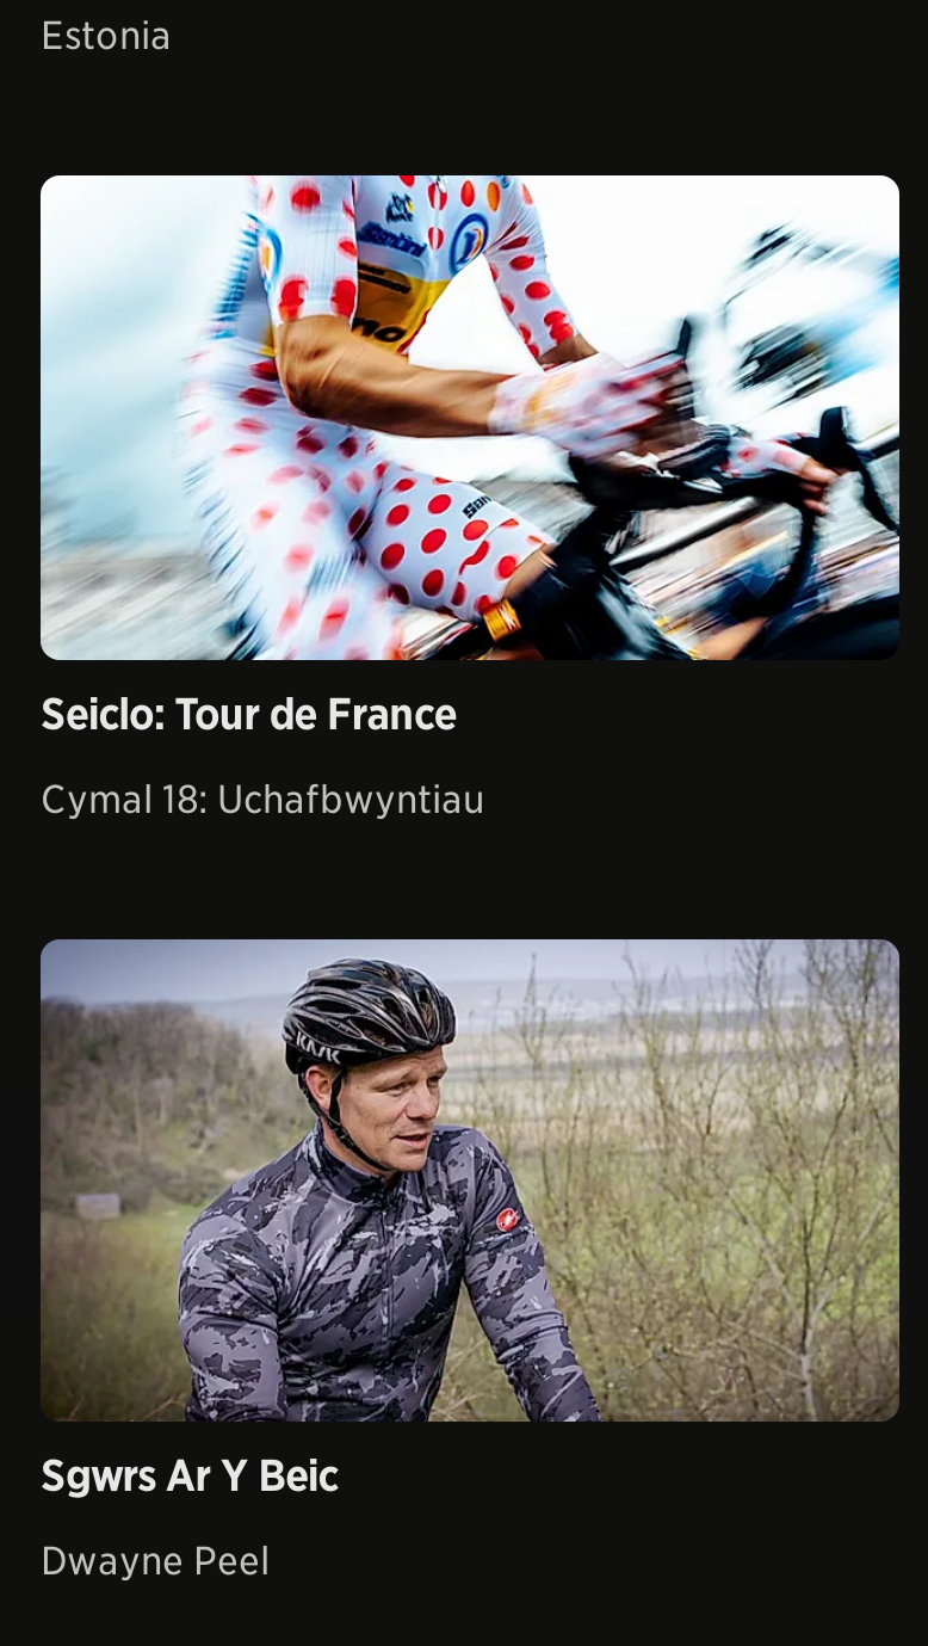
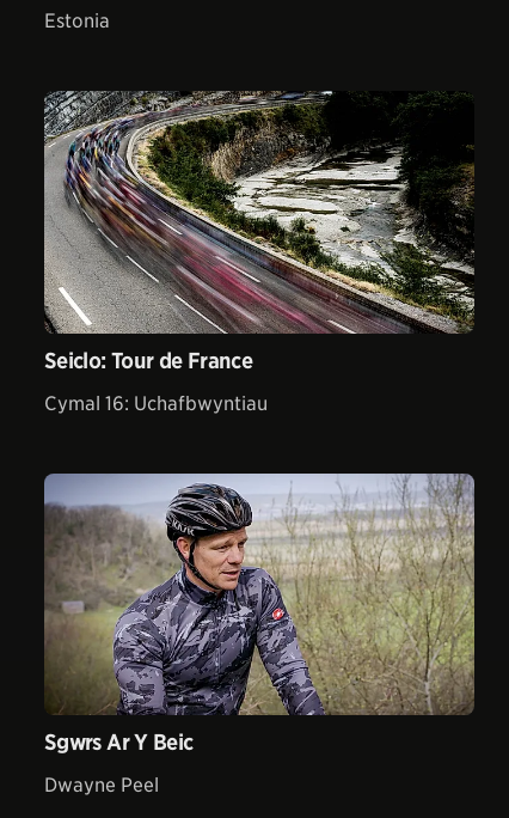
[38,173,902,662] [image] -> [43,90,476,335] [image]
[41,776,484,822] Cymal 18: Uchafbwyntiau -> [44,392,268,415] Cymal 16: Uchafbwyntiau

